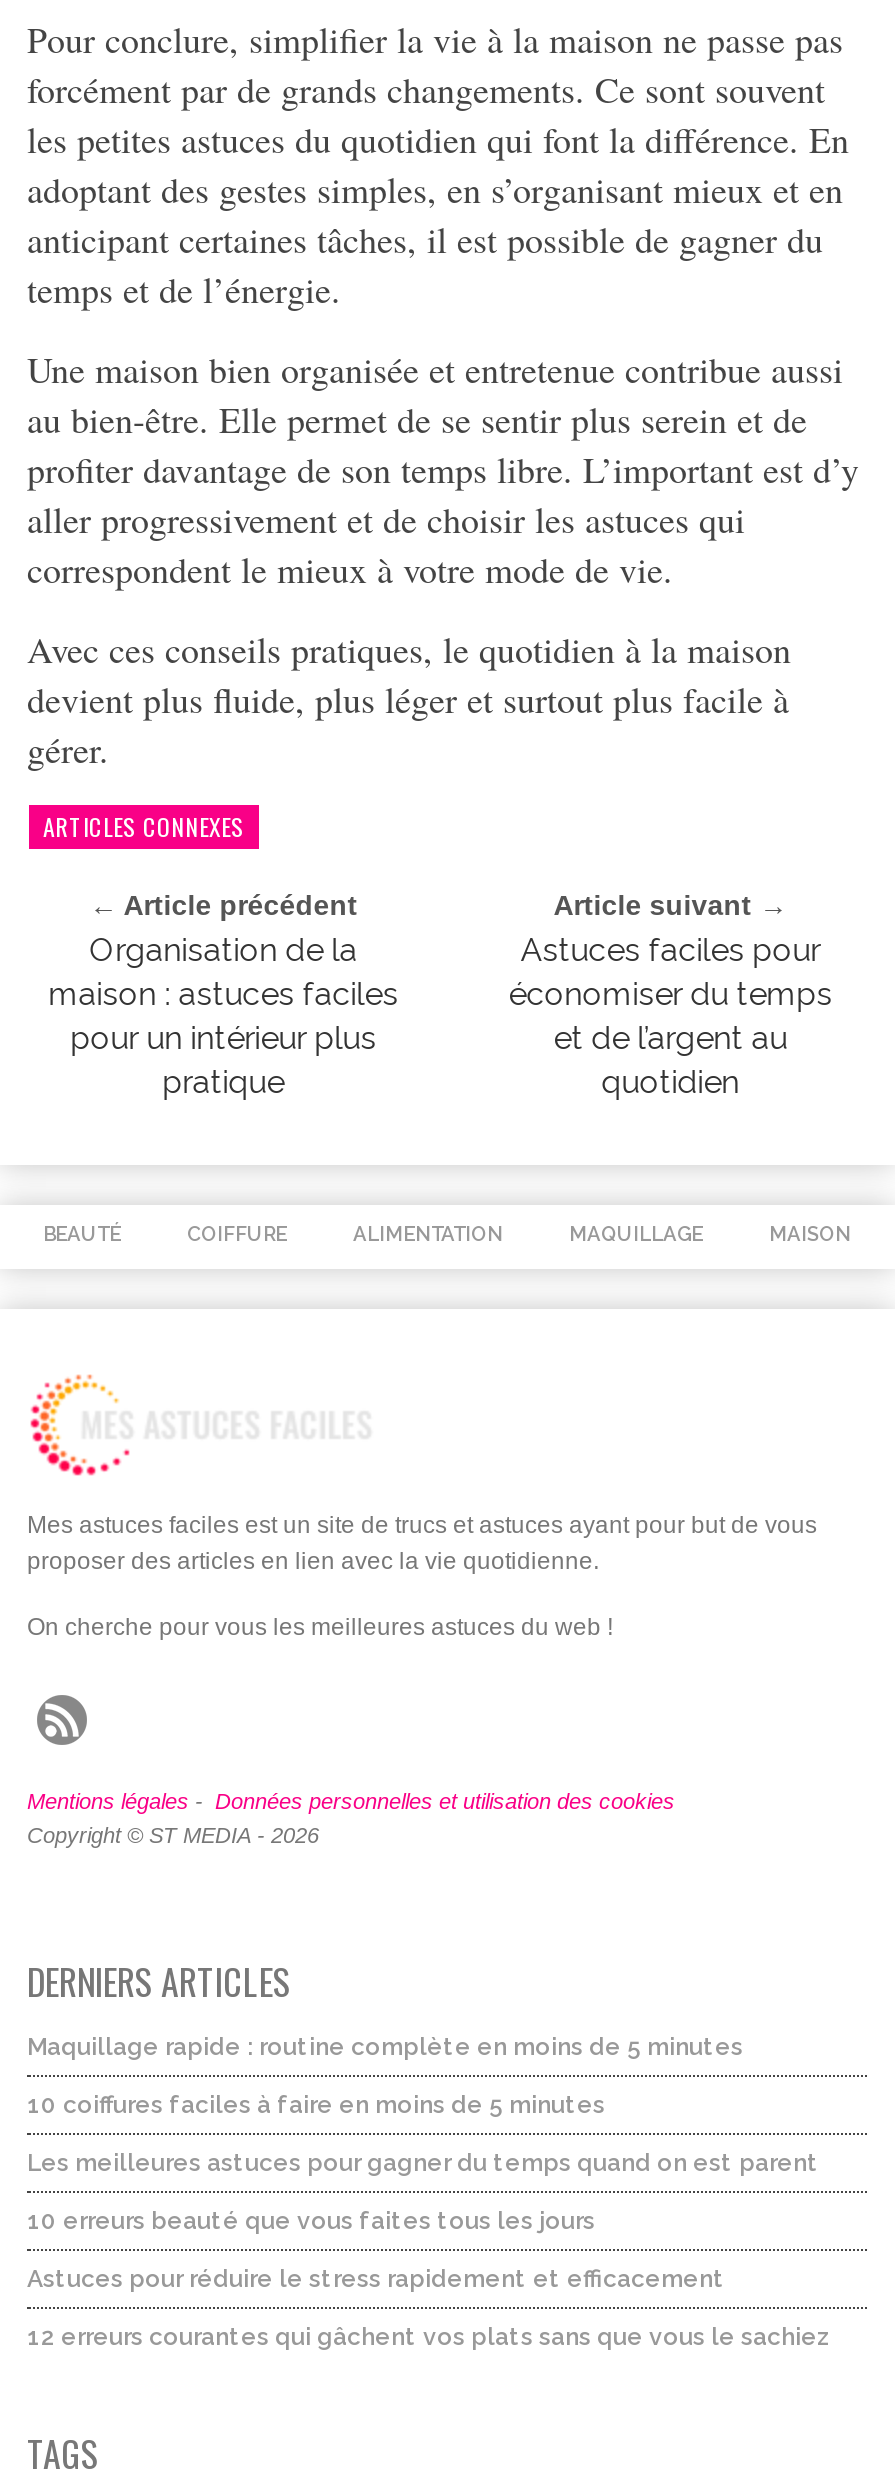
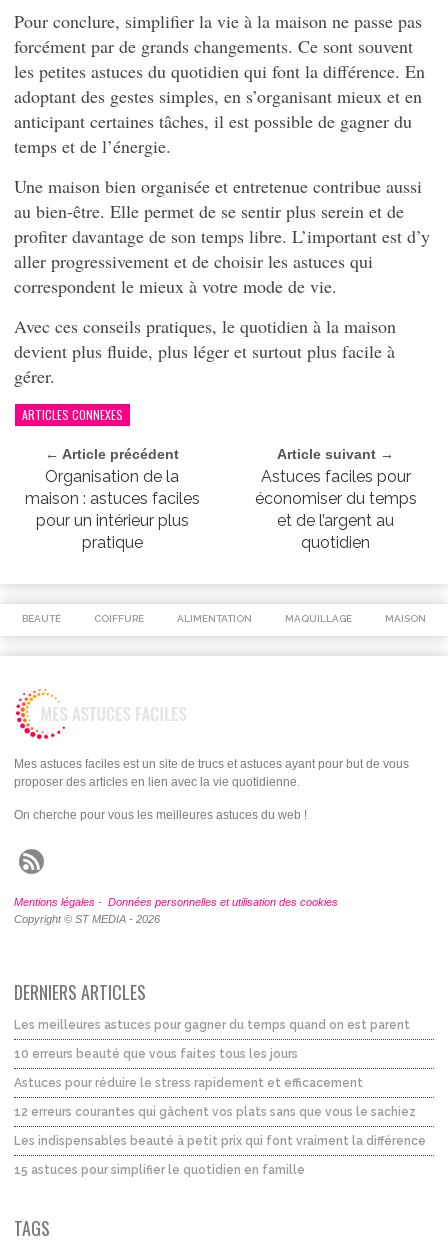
[27,2032,743,2118] Maquillage rapide : routine complète en moins de 5 minutes | 10 coiffures faciles à faire en moins de 5 minutes -> none
moved [27,2148,831,2350] -> [14,1018,416,1119]: Les meilleures astuces pour gagner du temps quand on est parent | 10 erreurs beauté que vous faites tous les jours | Astuces pour réduire le stress rapidement et efficacement | 12 erreurs courantes qui gâchent vos plats sans que vous le sachiez
none -> [14,1134,426,1177] Les indispensables beauté à petit prix qui font vraiment la différence | 15 astuces pour simplifier le quotidien en famille

